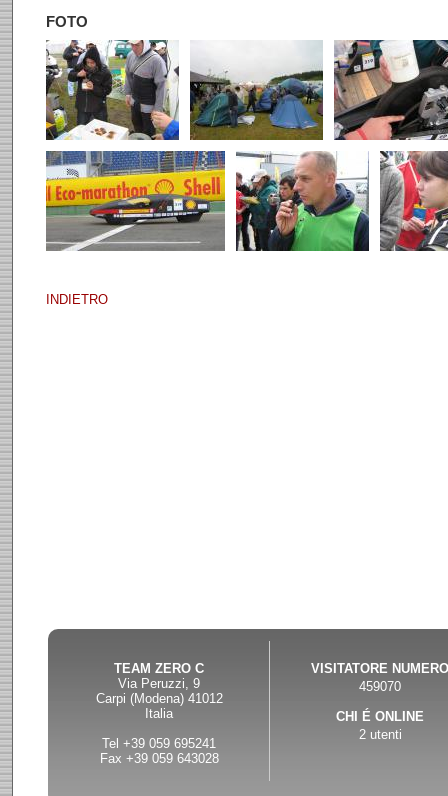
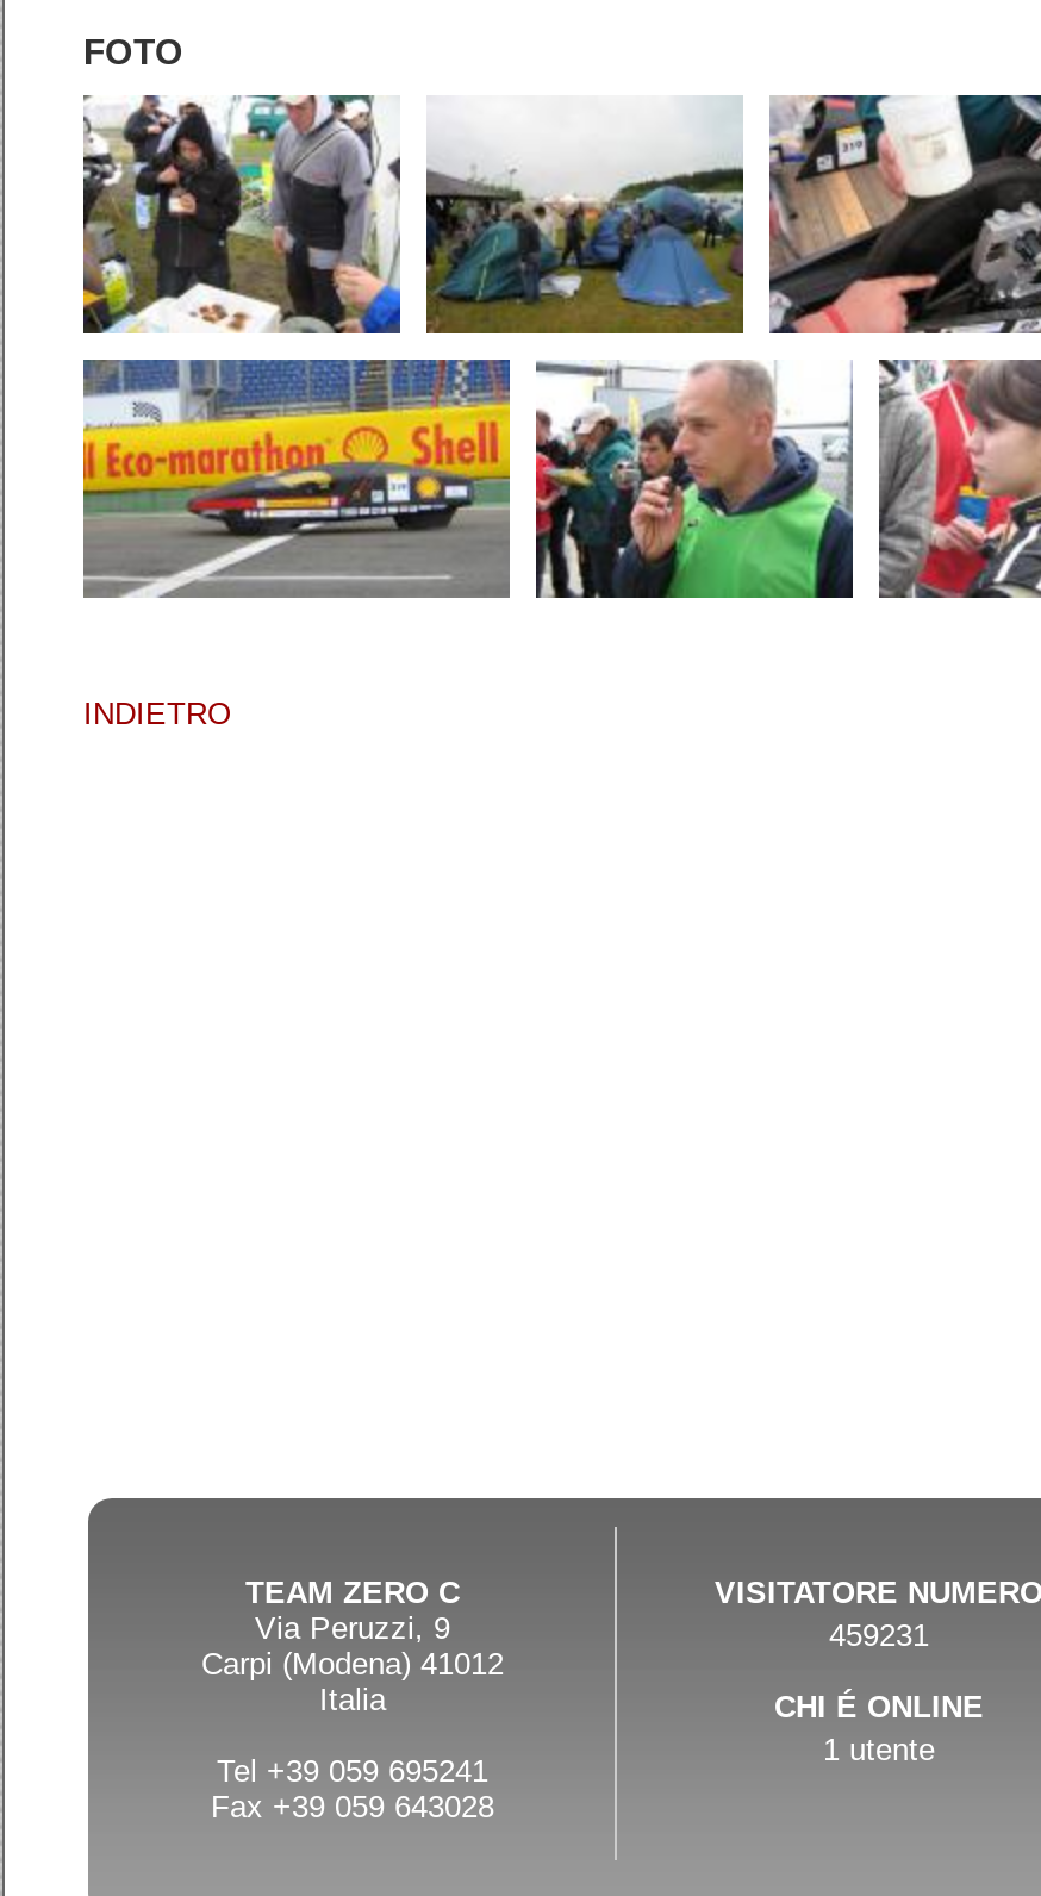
[359,679,401,694] 459070 -> [829,1617,929,1653] 459231
[358,727,401,742] 2 utenti -> [823,1732,935,1767] 1 utente

